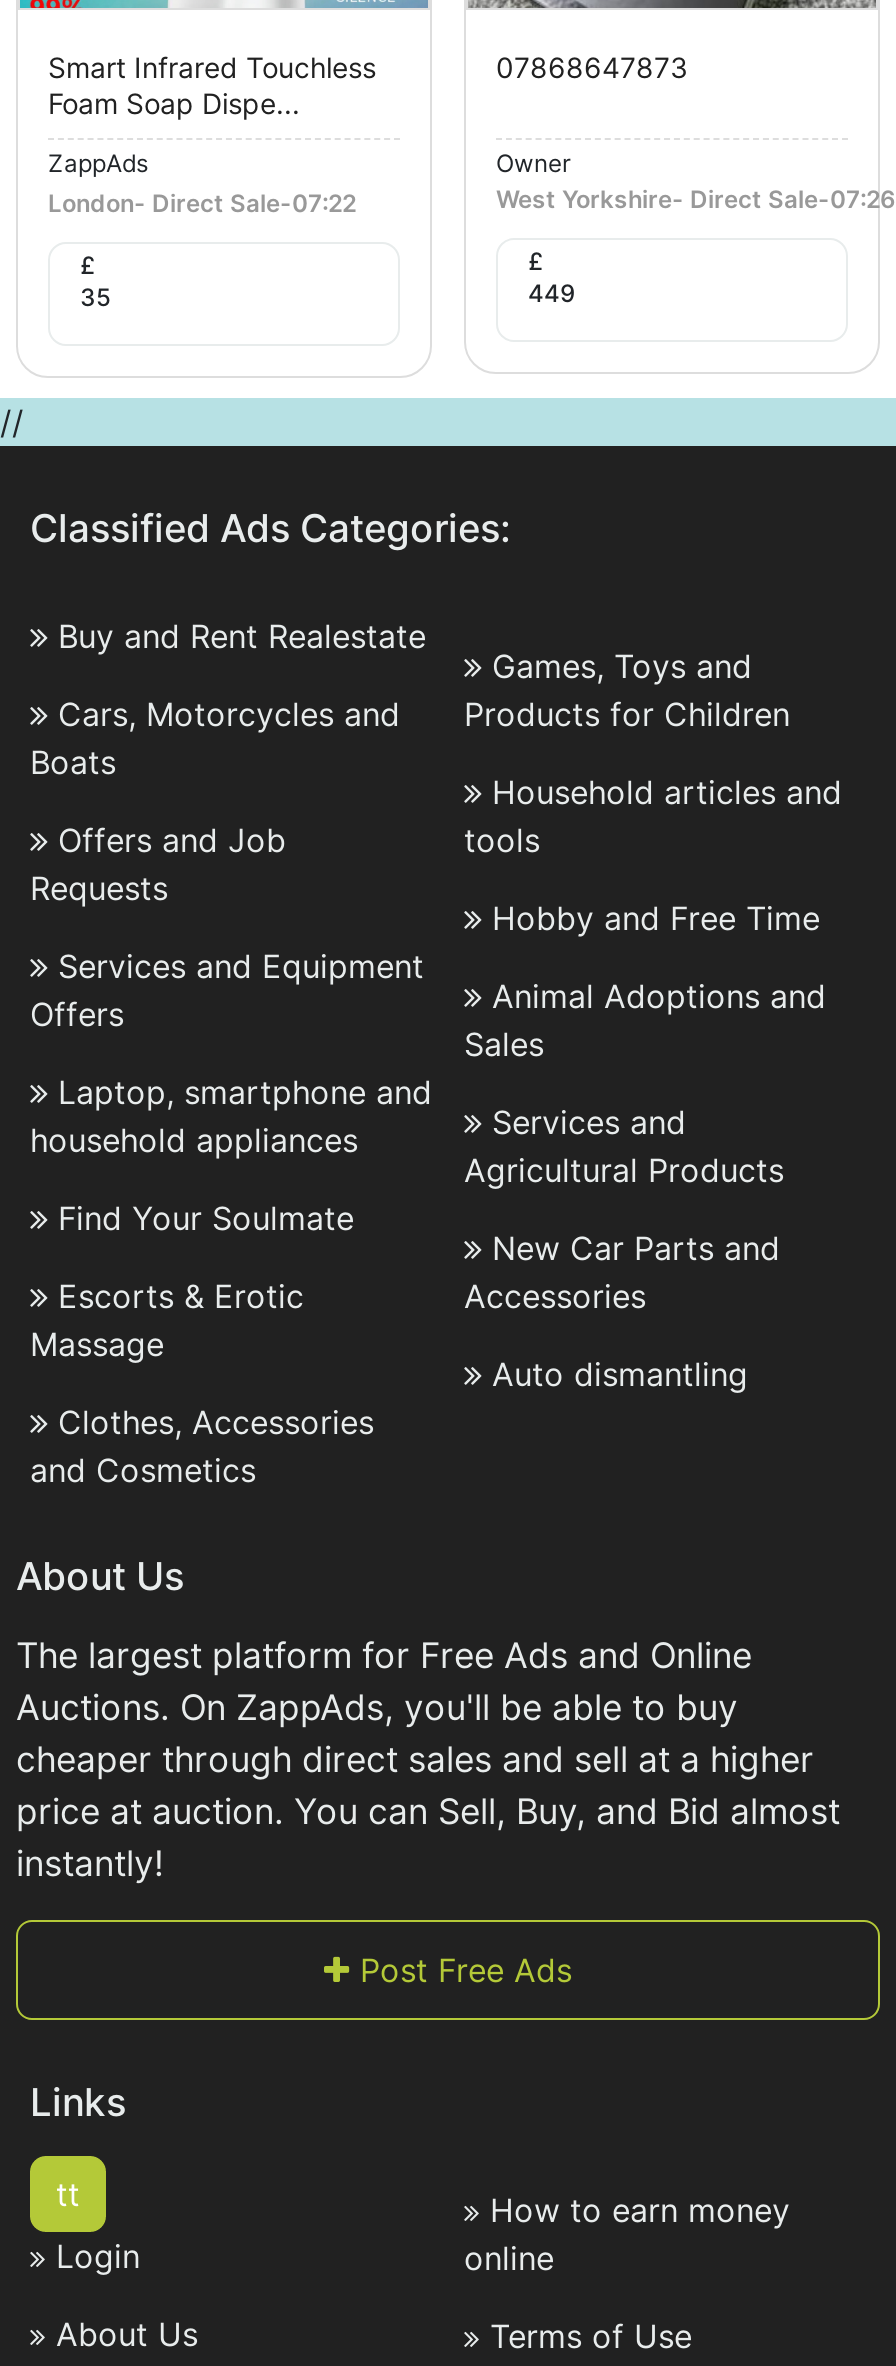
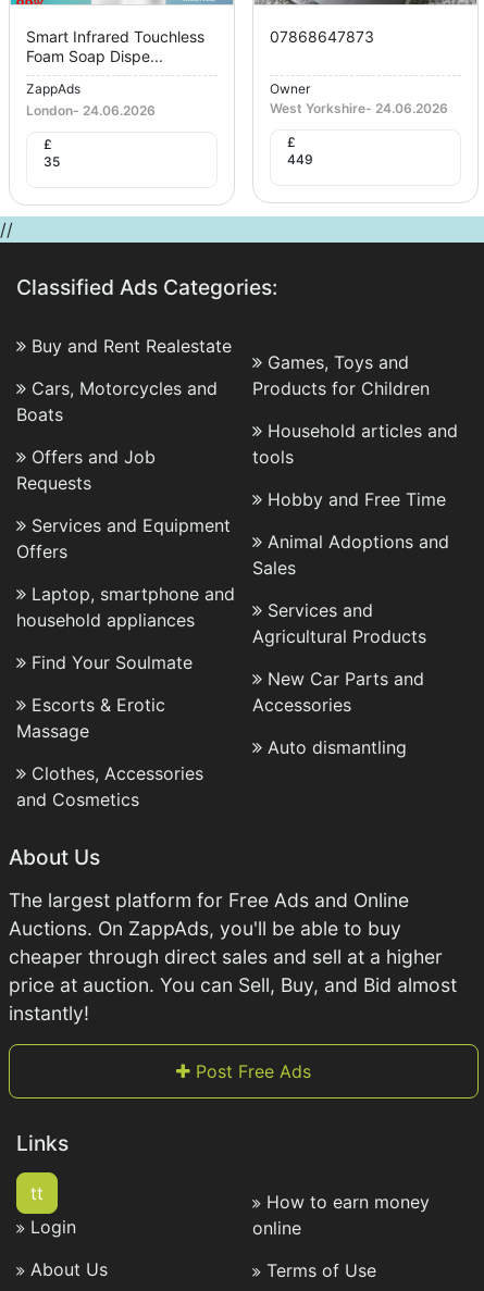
[48,189,356,219] London- Direct Sale-07:22 -> [26,103,156,119] London- 24.06.2026
[496,185,896,215] West Yorkshire- Direct Sale-07:26 -> [270,100,448,117] West Yorkshire- 24.06.2026

